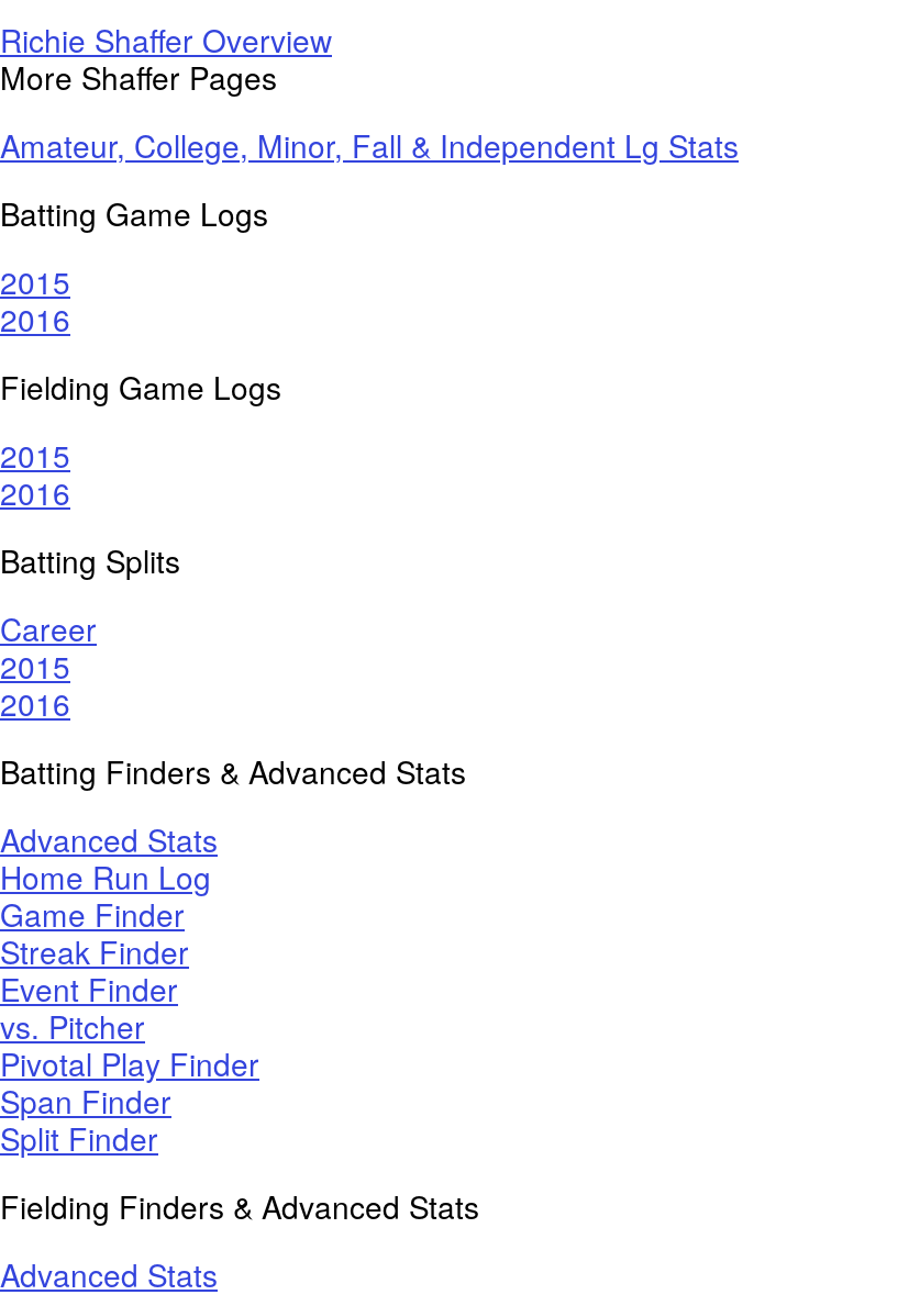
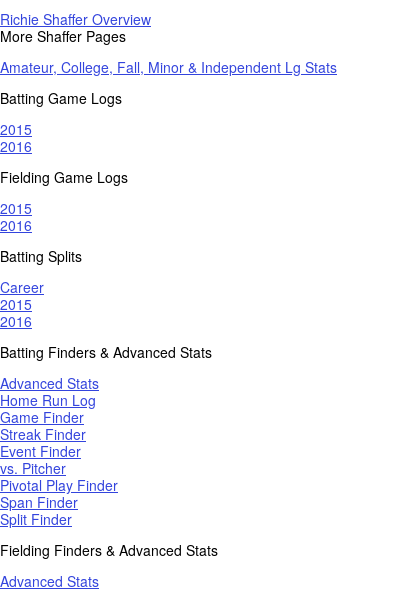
[0,123,739,167] Amateur, College, Minor, Fall & Independent Lg Stats -> [0,57,337,77] Amateur, College, Fall, Minor & Independent Lg Stats

